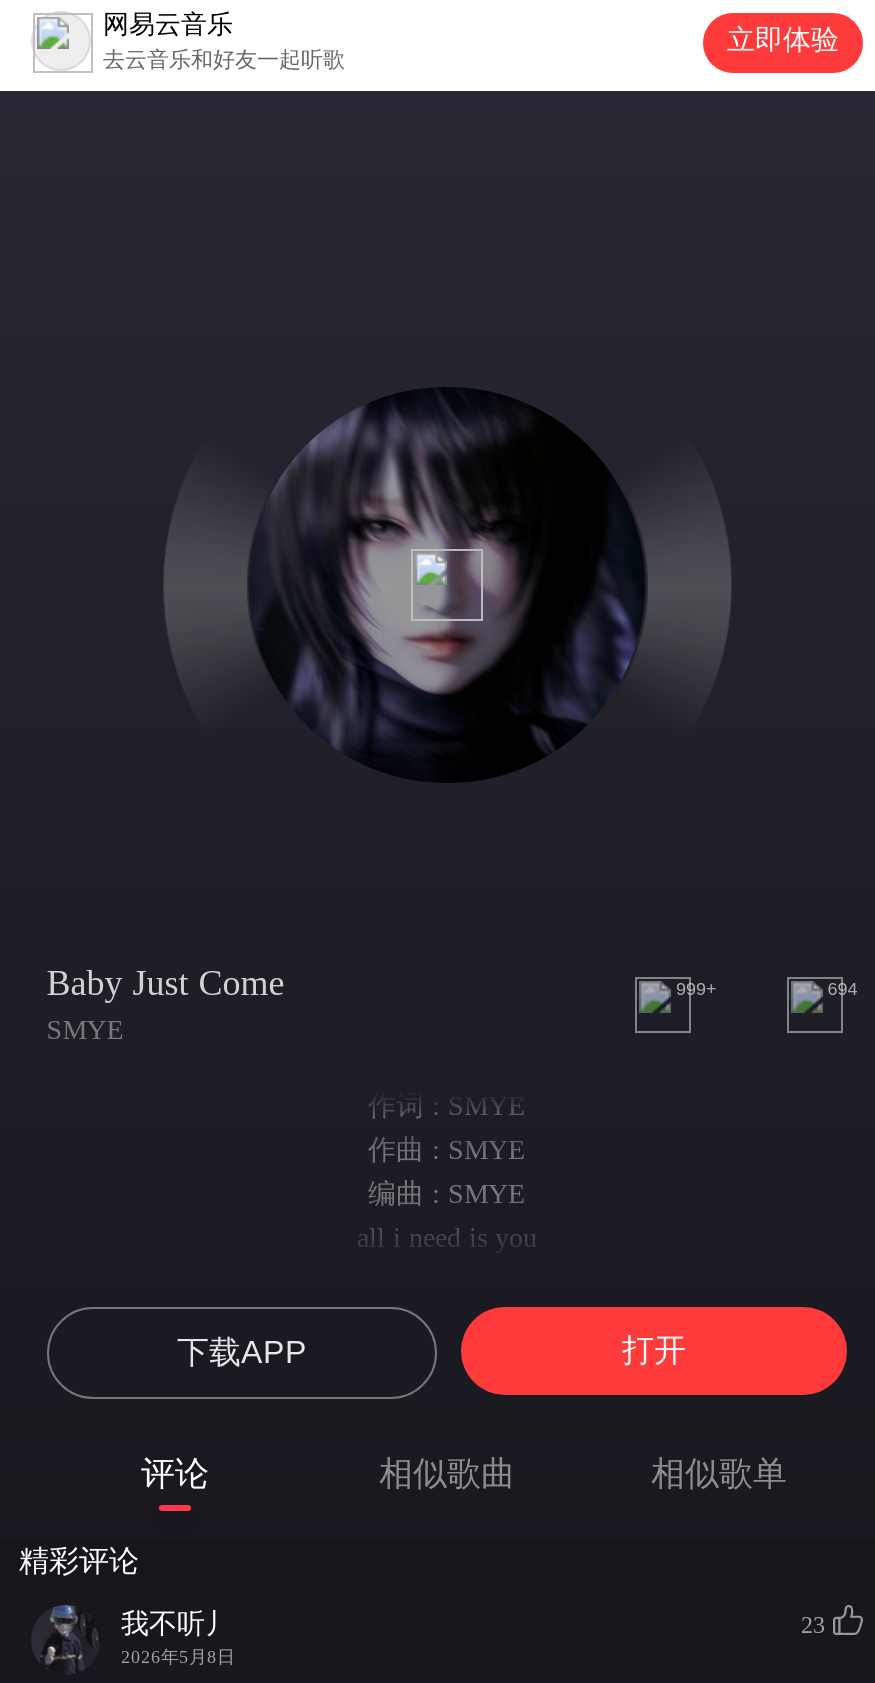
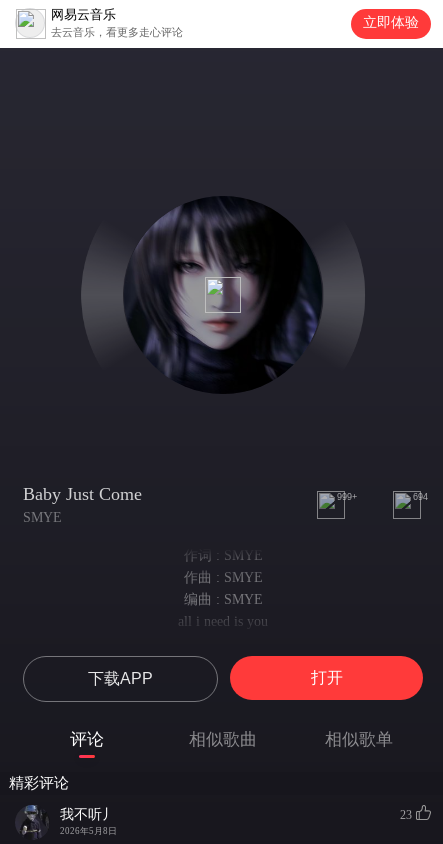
[103,47,345,71] 去云音乐和好友一起听歌 -> [51,26,183,38] 去云音乐，看更多走心评论

